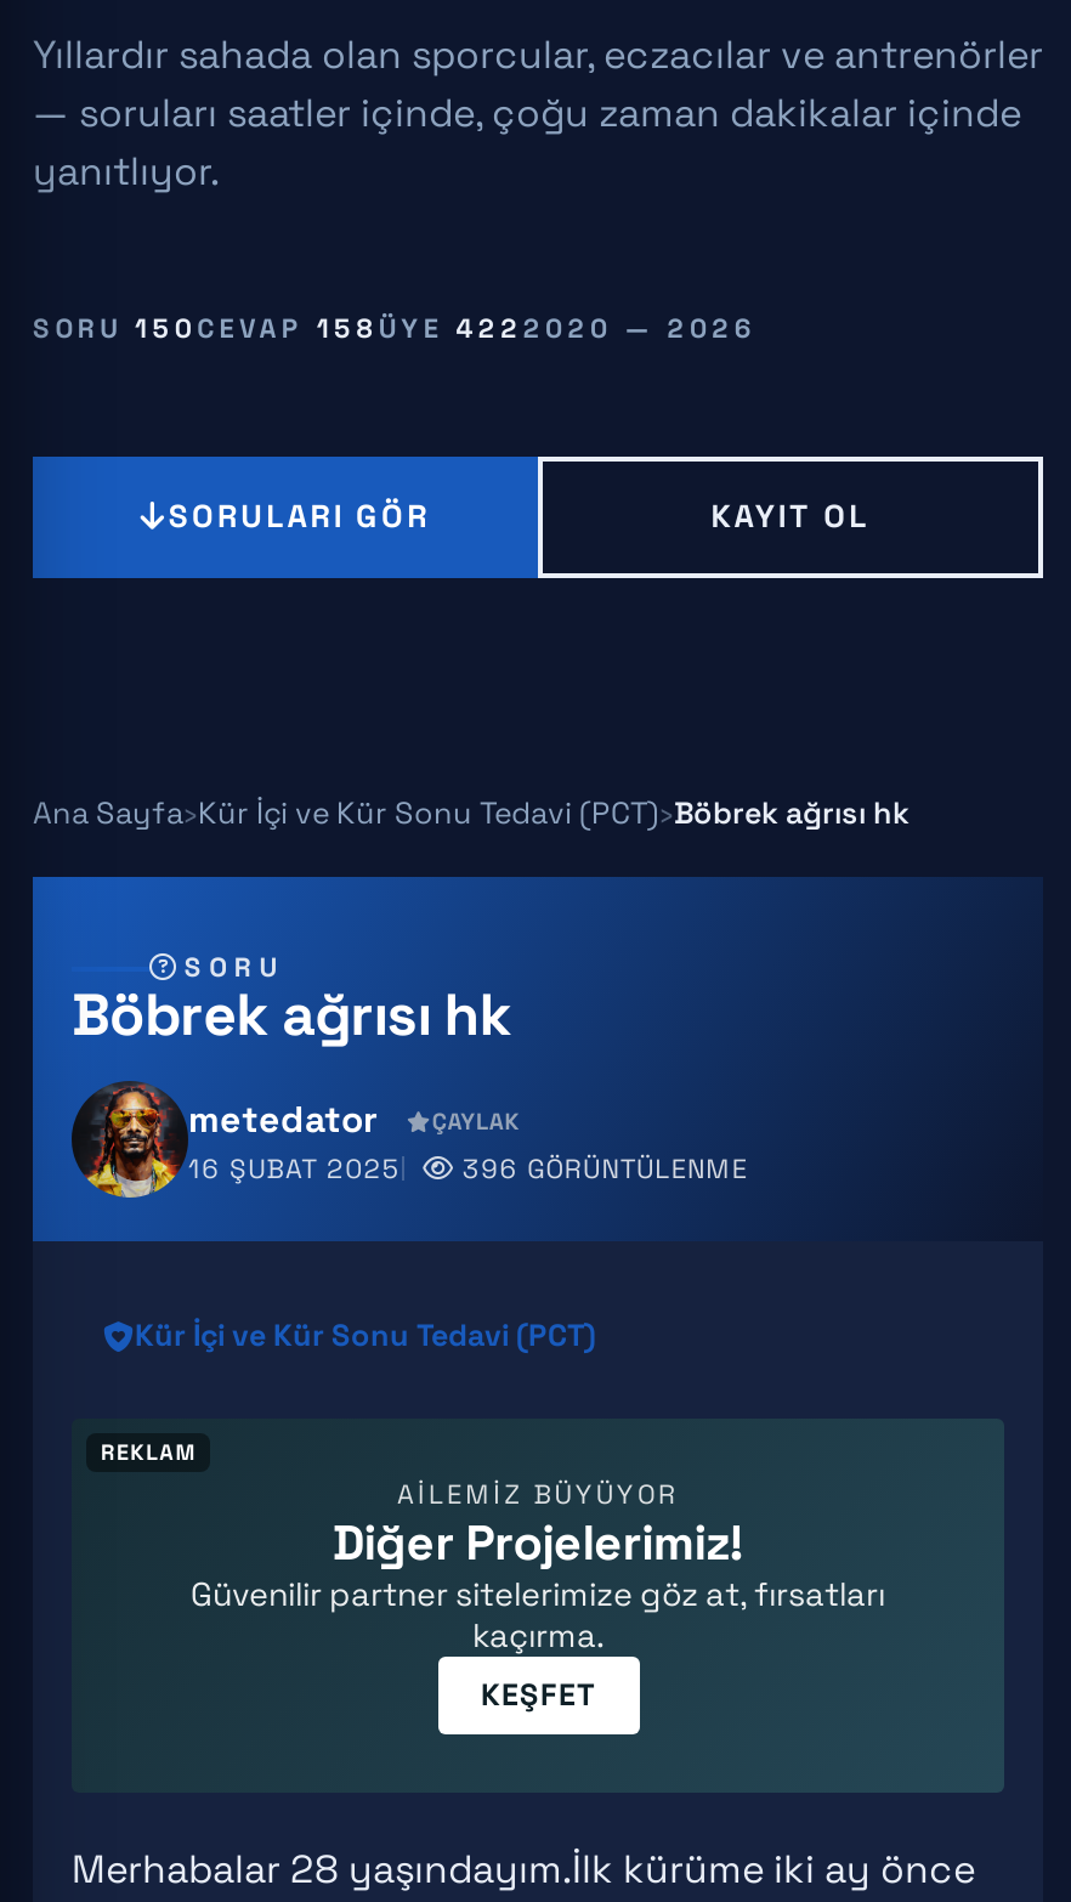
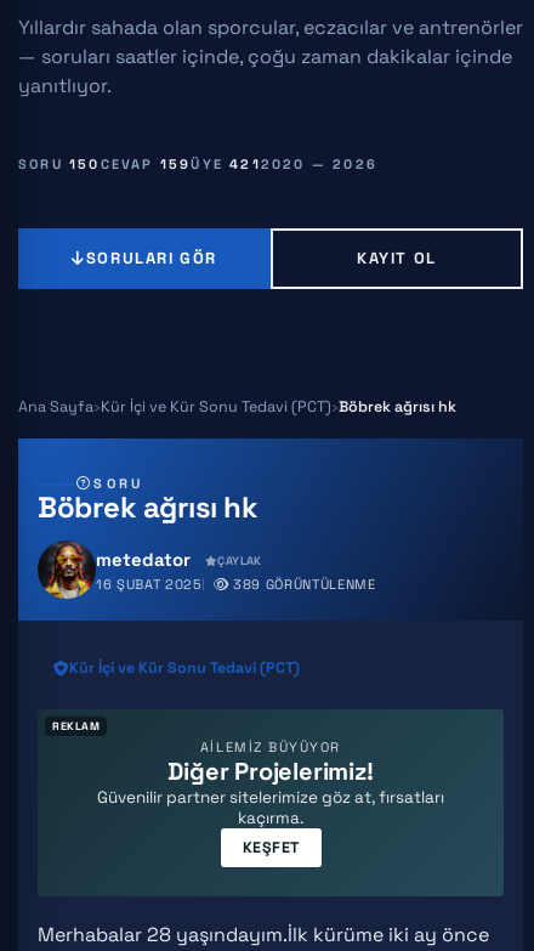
[33,310,756,344] SORU 150 CEVAP 158 ÜYE 422 2020 — 2026 -> [18,155,377,172] SORU 150 CEVAP 159 ÜYE 421 2020 — 2026
[454,1151,748,1185] 396 GÖRÜNTÜLENME -> [229,576,376,593] 389 GÖRÜNTÜLENME

